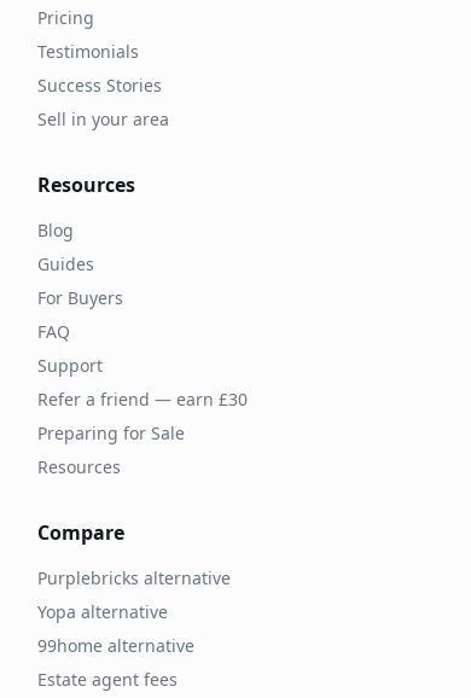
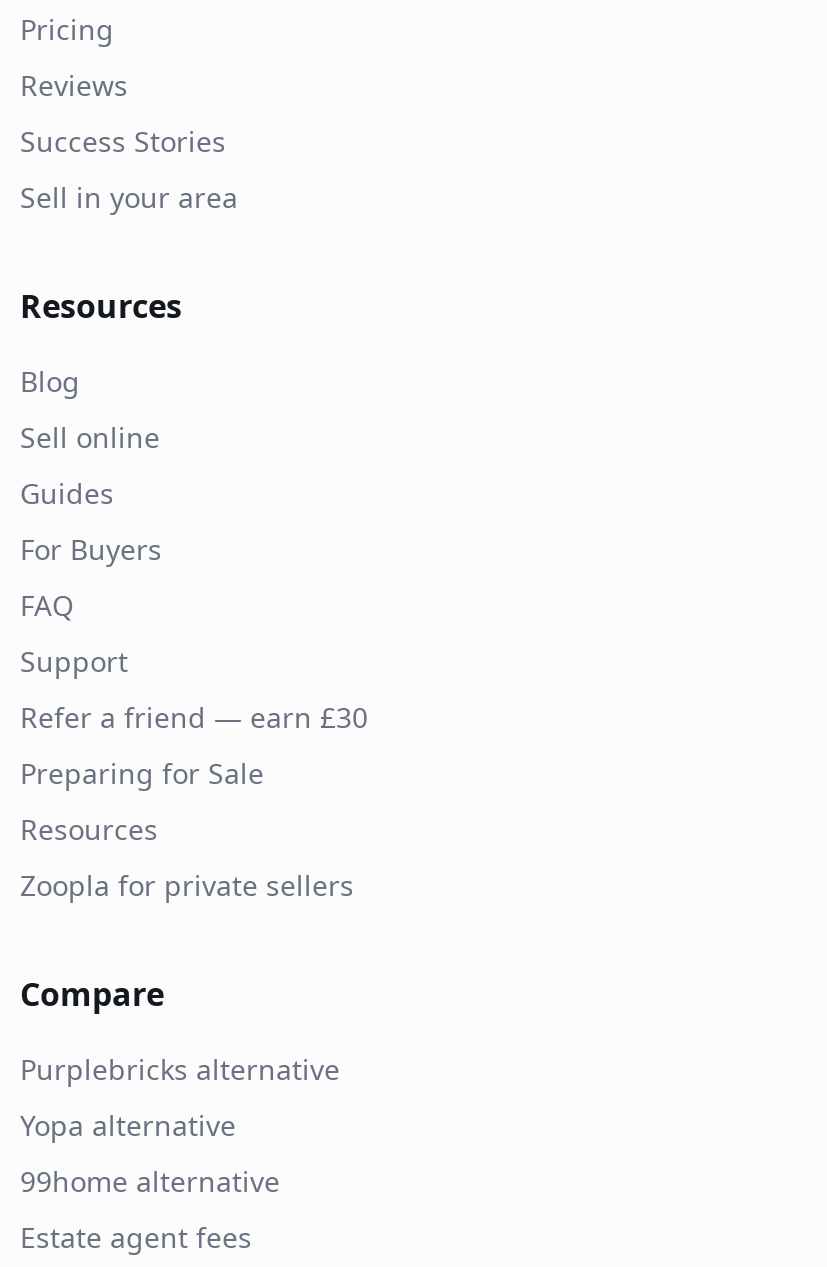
[37,40,139,63] Testimonials -> [20,66,128,104] Reviews
none -> [20,418,160,456] Sell online
none -> [20,866,354,904] Zoopla for private sellers

